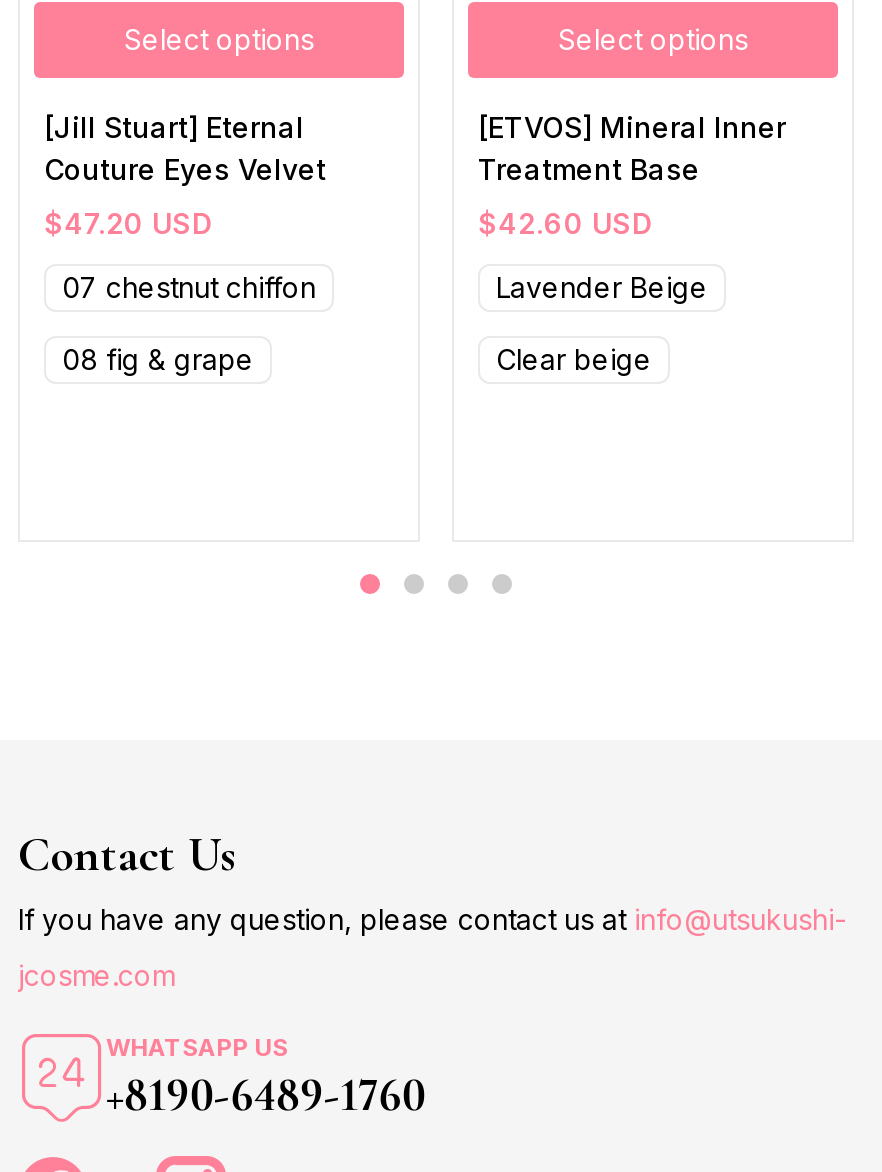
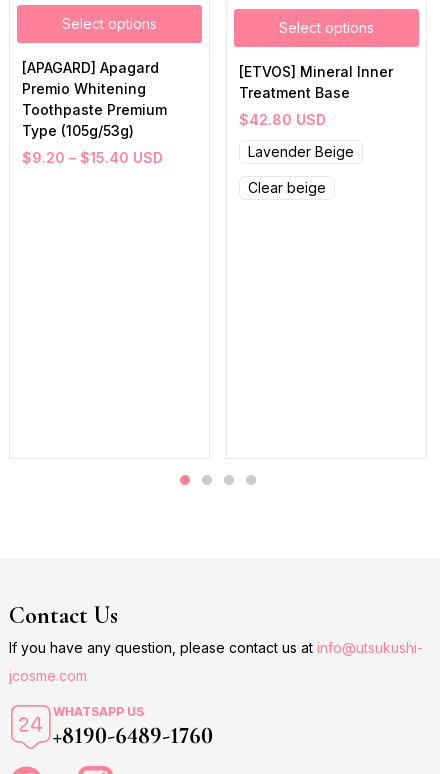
[44,110,326,376] [Jill Stuart] Eternal | Couture Eyes Velvet | $47.20 USD | 07 chestnut chiffon | 08 fig & grape -> [22,59,167,166] [APAGARD] Apagard | Premio Whitening | Toothpaste Premium | Type (105g/53g) | $9.20 – $15.40 USD
[478,206,652,240] $42.60 USD -> [239,111,326,128] $42.80 USD

